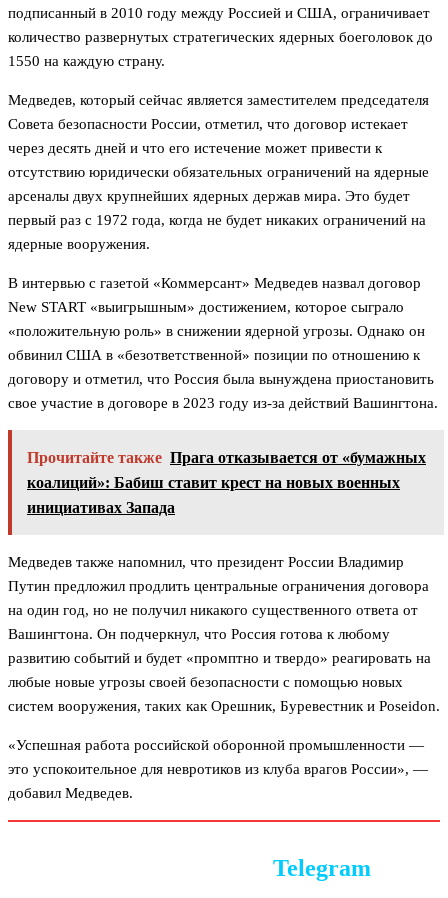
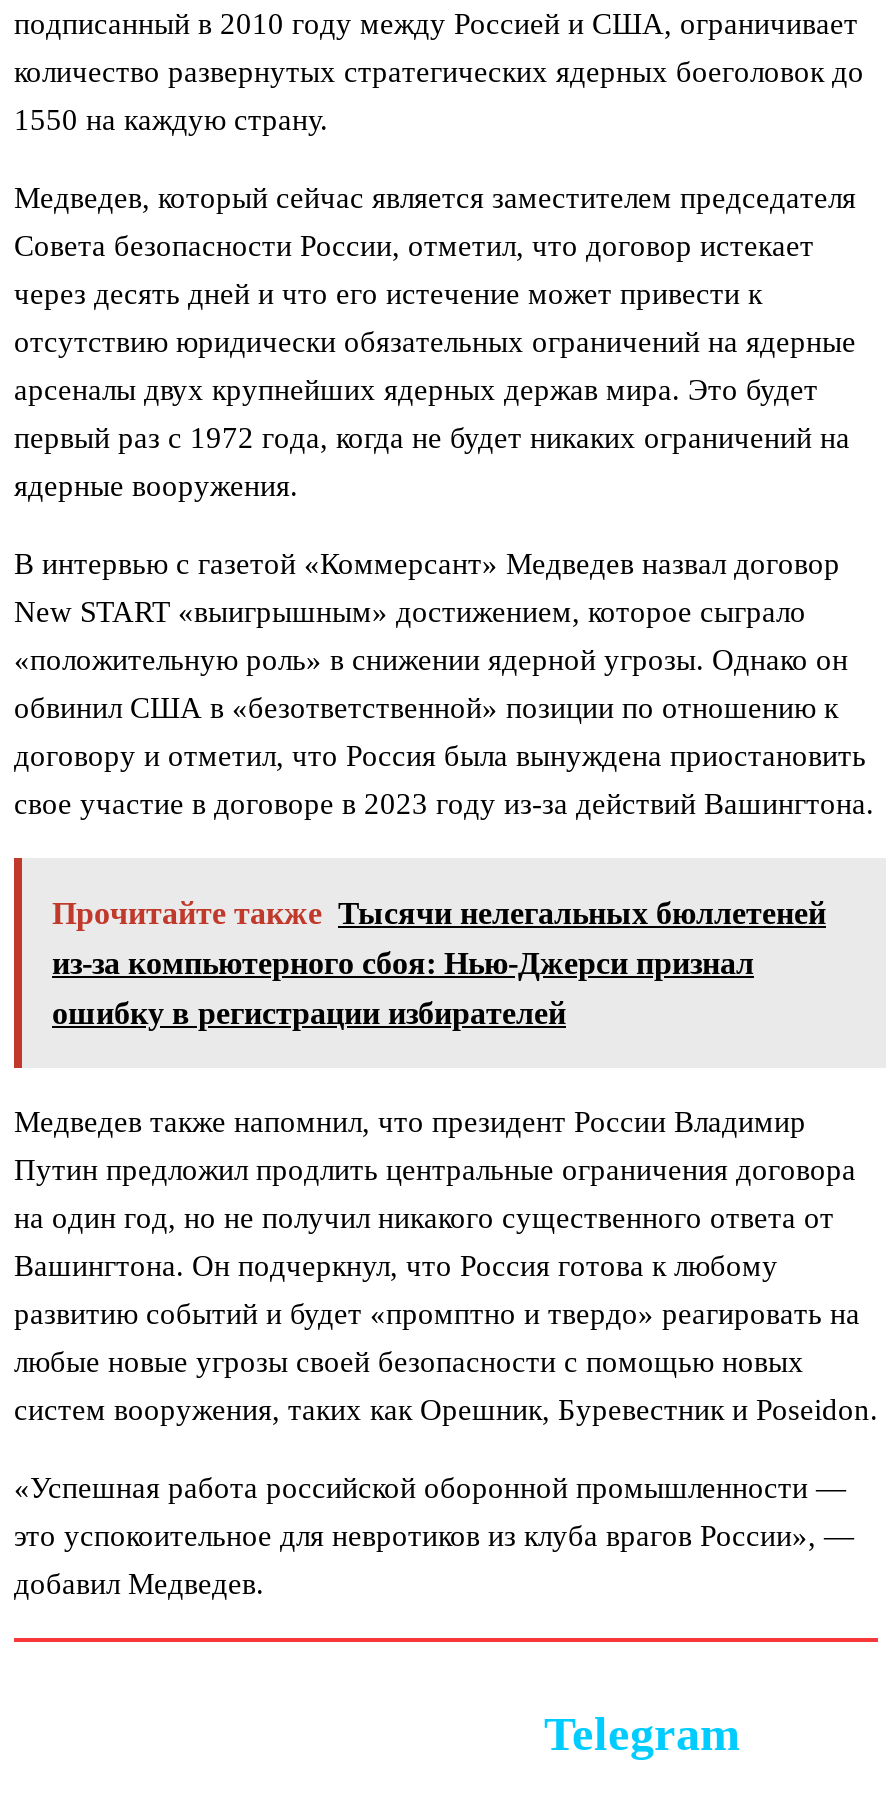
[27,449,426,466] Прочитайте также Прага отказывается от «бумажных -> [52,897,826,931] Прочитайте также Тысячи нелегальных бюллетеней
[27,474,400,491] коалиций»: Бабиш ставит крест на новых военных -> [52,947,754,981] из-за компьютерного сбоя: Нью-Джерси признал
[27,499,175,516] инициативах Запада -> [52,997,566,1031] ошибку в регистрации избирателей

